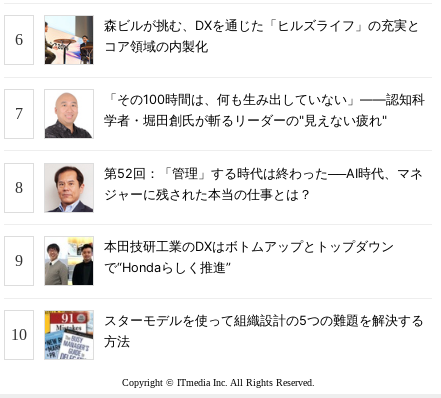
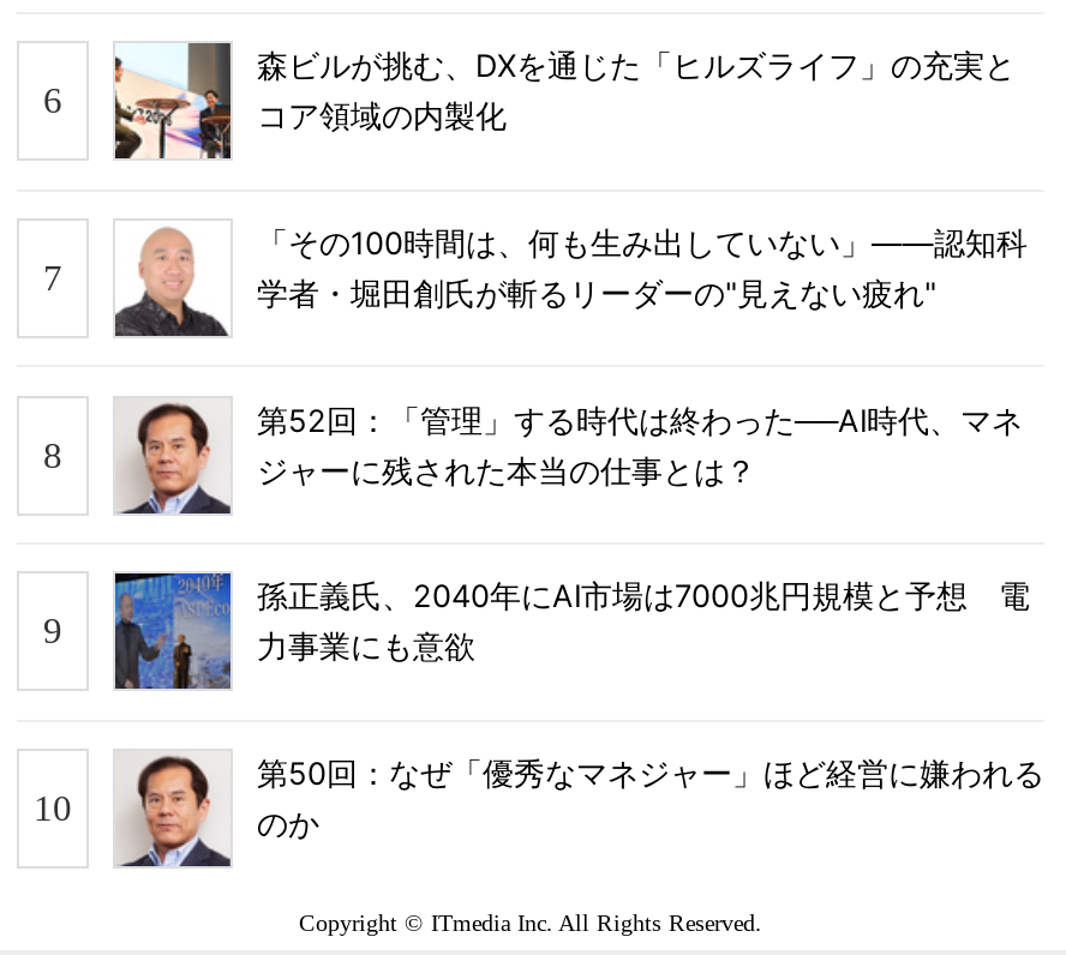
[44,236,394,286] [image] | 本田技研工業のDXはボトムアップとトップダウン | で“Hondaらしく推進” -> [113,571,1030,691] [image] | 孫正義氏、2040年にAI市場は7000兆円規模と予想 電 | 力事業にも意欲
[44,310,424,359] [image] | スターモデルを使って組織設計の5つの難題を解決する | 方法 -> [115,751,1044,869] [image] | 第50回：なぜ「優秀なマネジャー」ほど経営に嫌われる | のか

